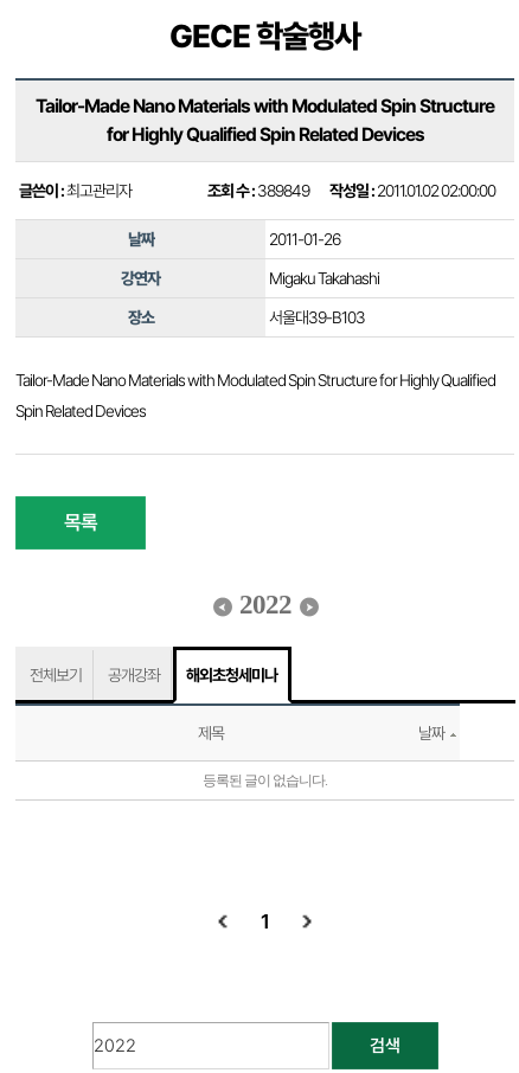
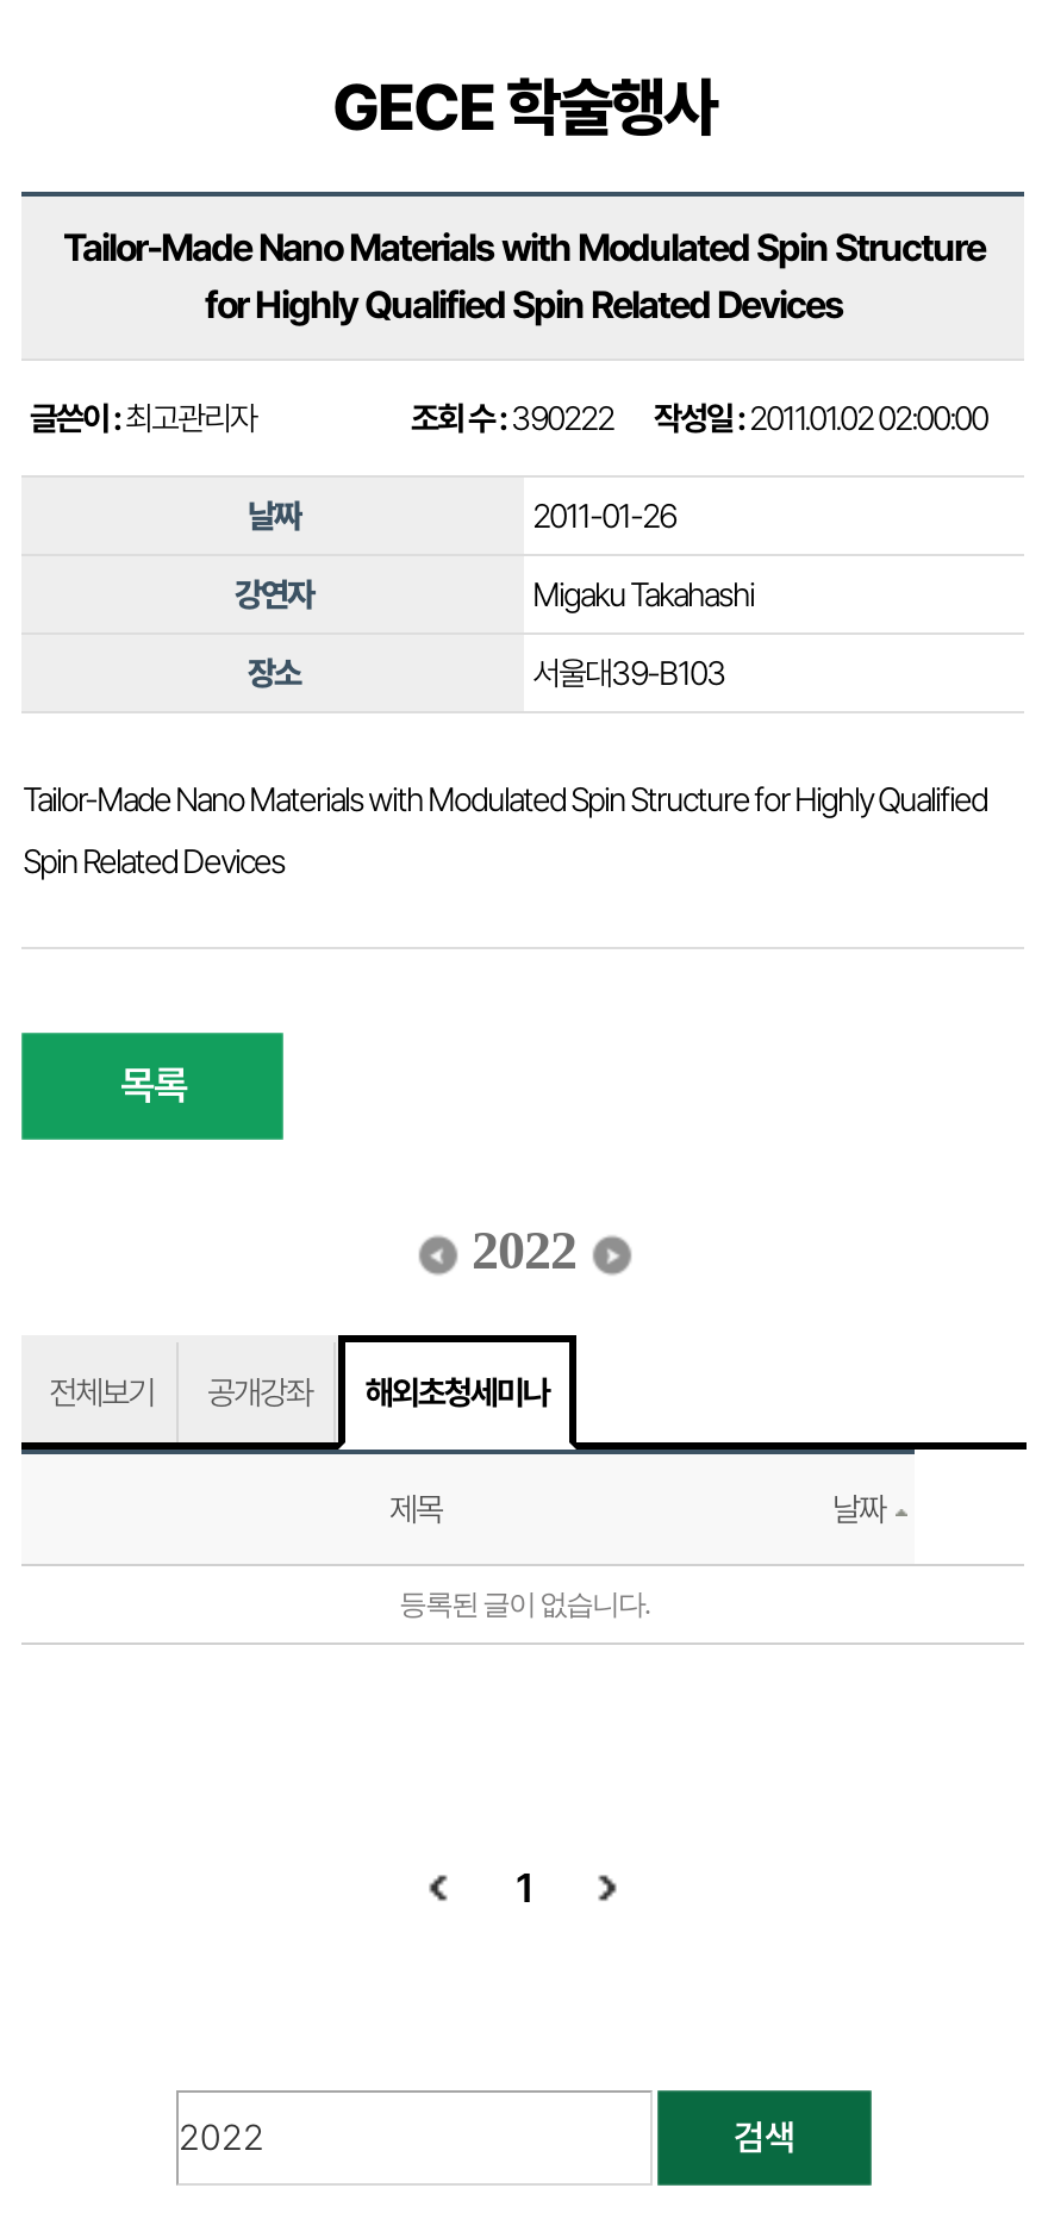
[208,181,496,200] 조회 수 : 389849 작성일 : 2011.01.02 02:00:00 -> [411,399,987,437] 조회 수 : 390222 작성일 : 2011.01.02 02:00:00

